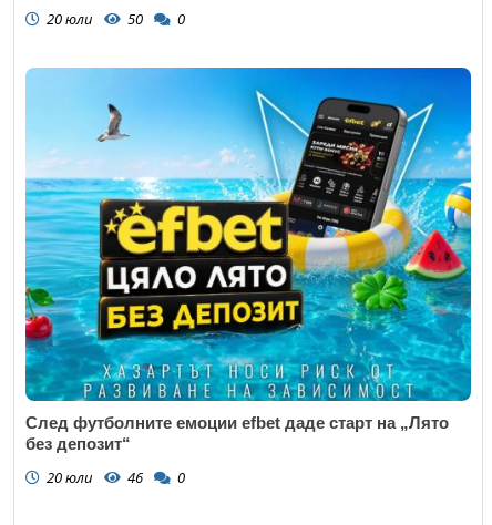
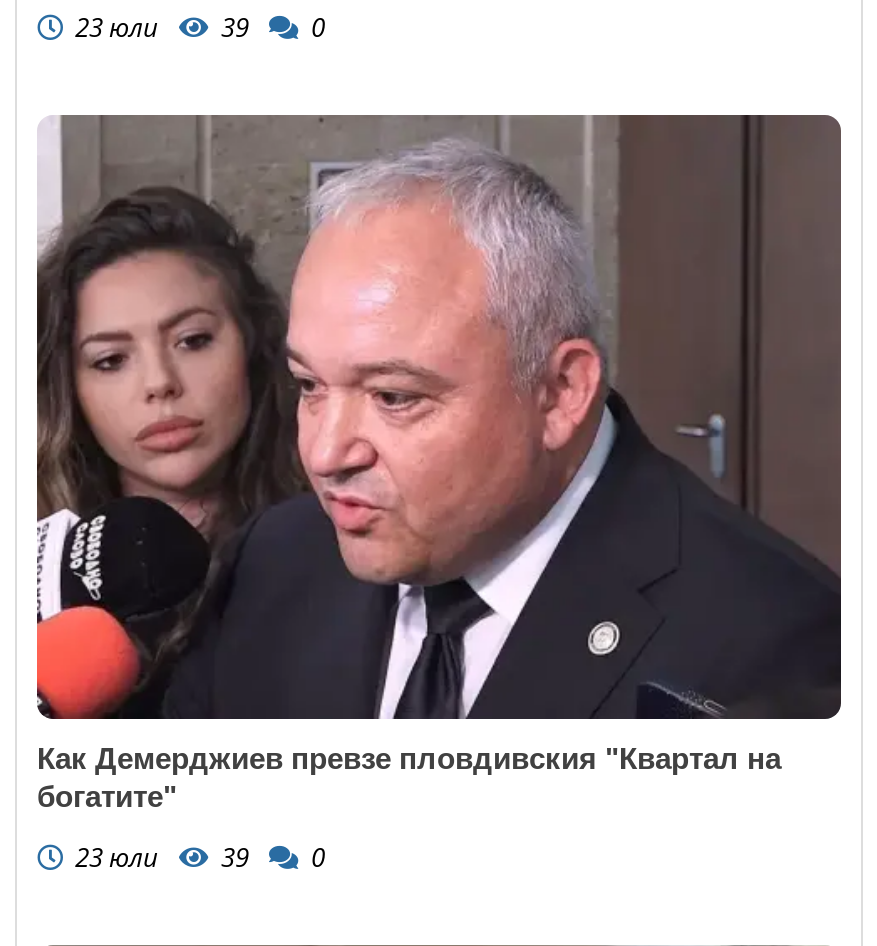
[43,9,143,29] 20 юли | 50 -> [69,10,249,46] 23 юли | 39
[24,66,472,453] [image] | След футболните емоции efbet даде старт на „Лято | без депозит“ -> [35,112,843,813] [image] | Как Демерджиев превзе пловдивския "Квартал на | богатите"
[43,468,143,488] 20 юли | 46 -> [69,839,249,875] 23 юли | 39

